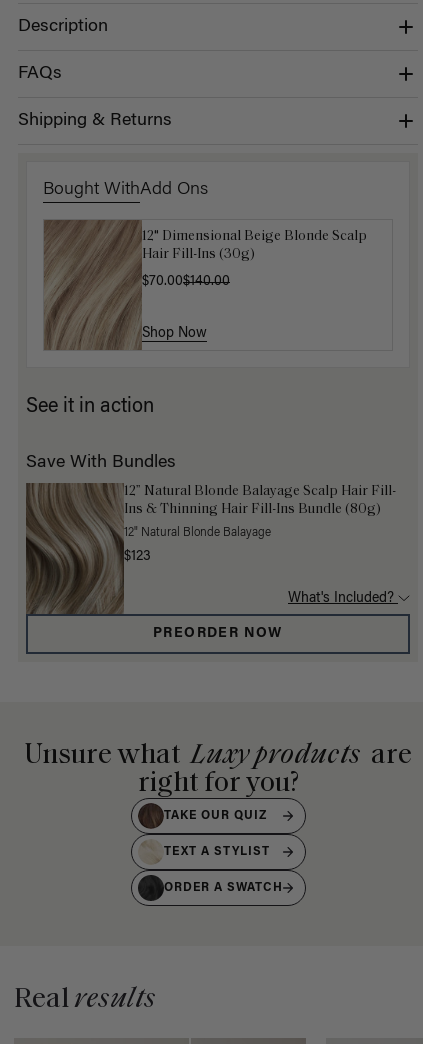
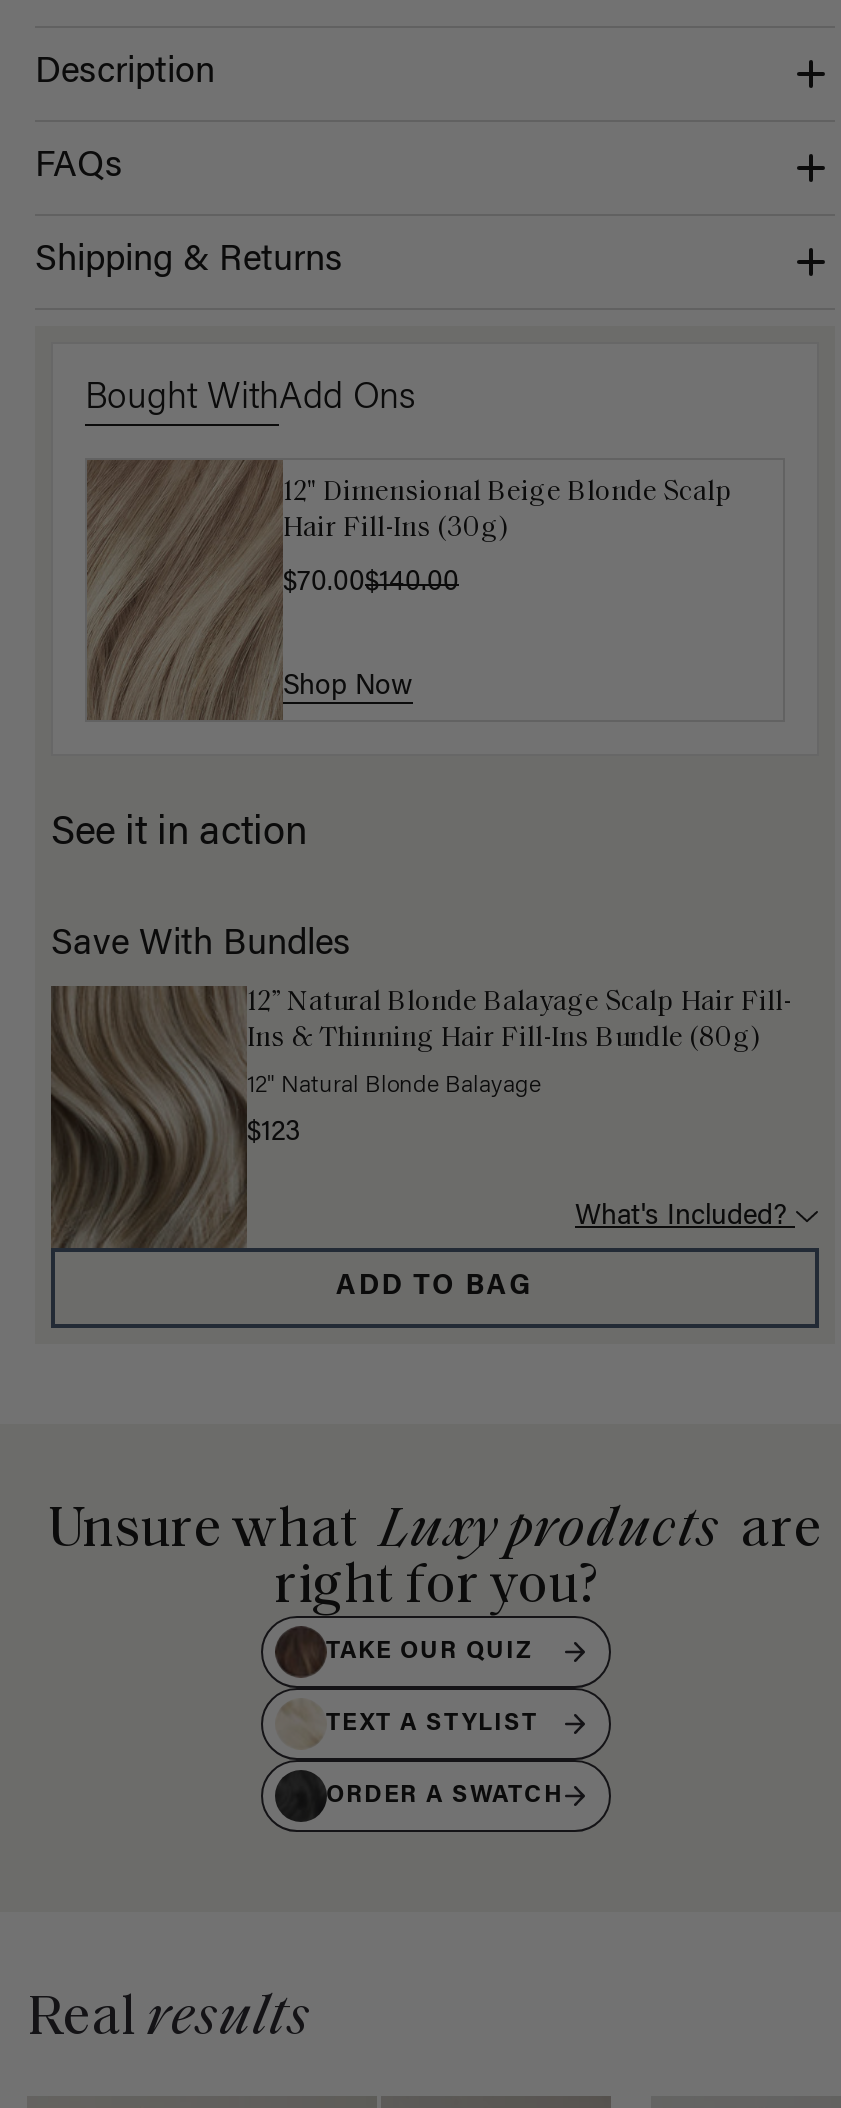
[153,627,283,641] PREORDER NOW -> [336,1275,534,1303] ADD TO BAG

